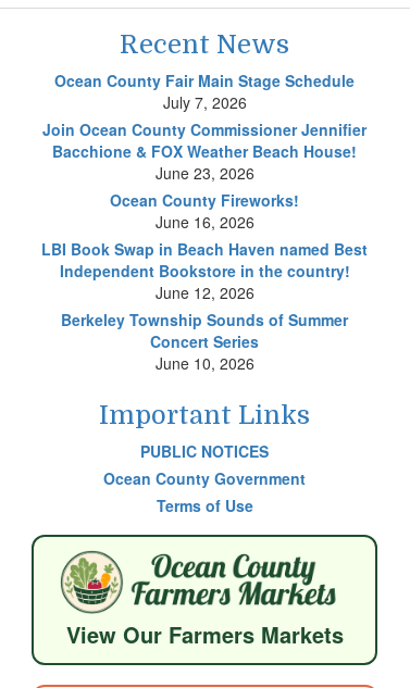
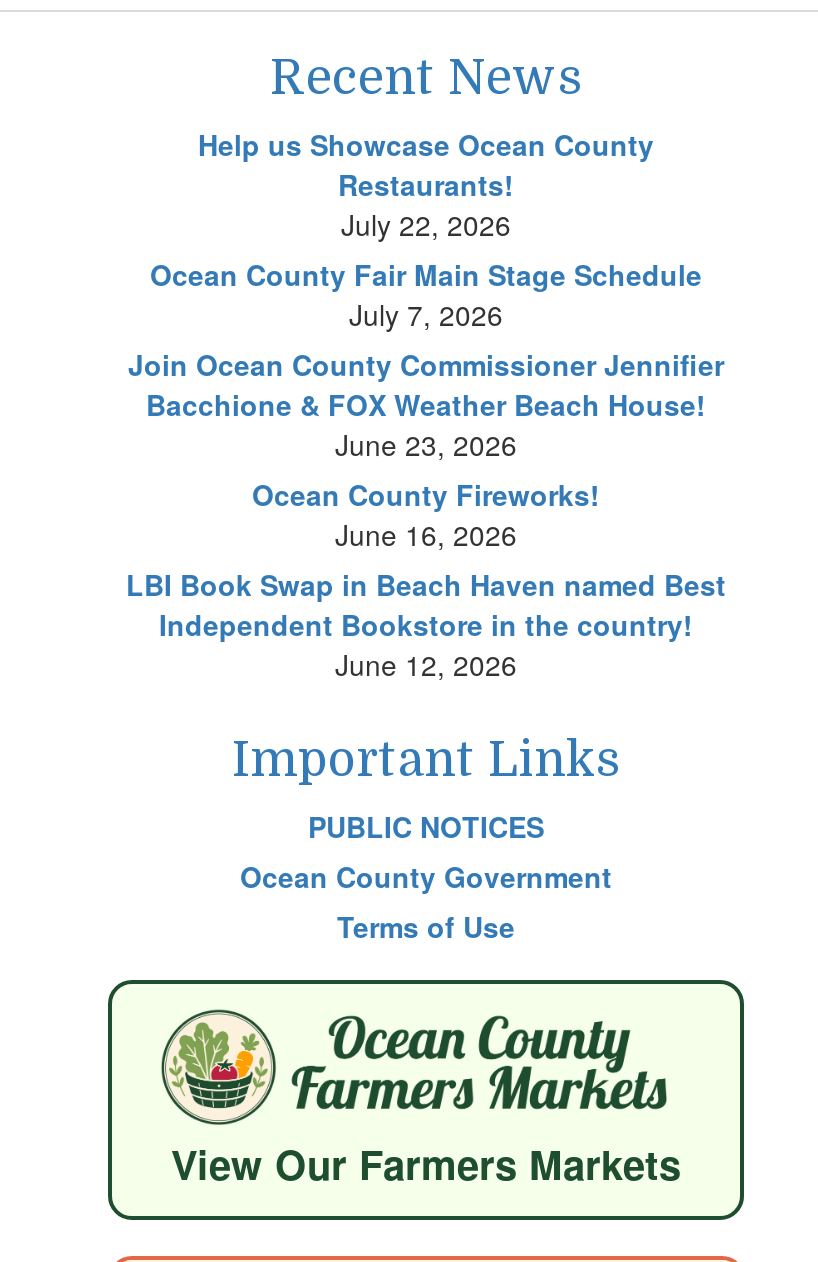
none -> [198,124,654,244] Help us Showcase Ocean County | Restaurants! | July 22, 2026
moved [41,70,368,303] -> [126,254,726,684]: Ocean County Fair Main Stage Schedule | July 7, 2026 | Join Ocean County Commissioner Jennifier | ... | Independent Bookstore in the country! | June 12, 2026
[61,309,348,374] Berkeley Township Sounds of Summer | Concert Series | June 10, 2026 -> none

